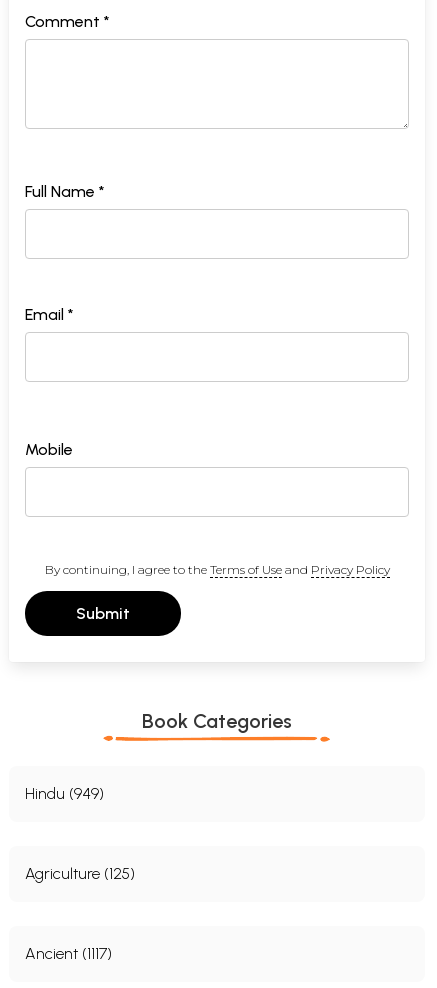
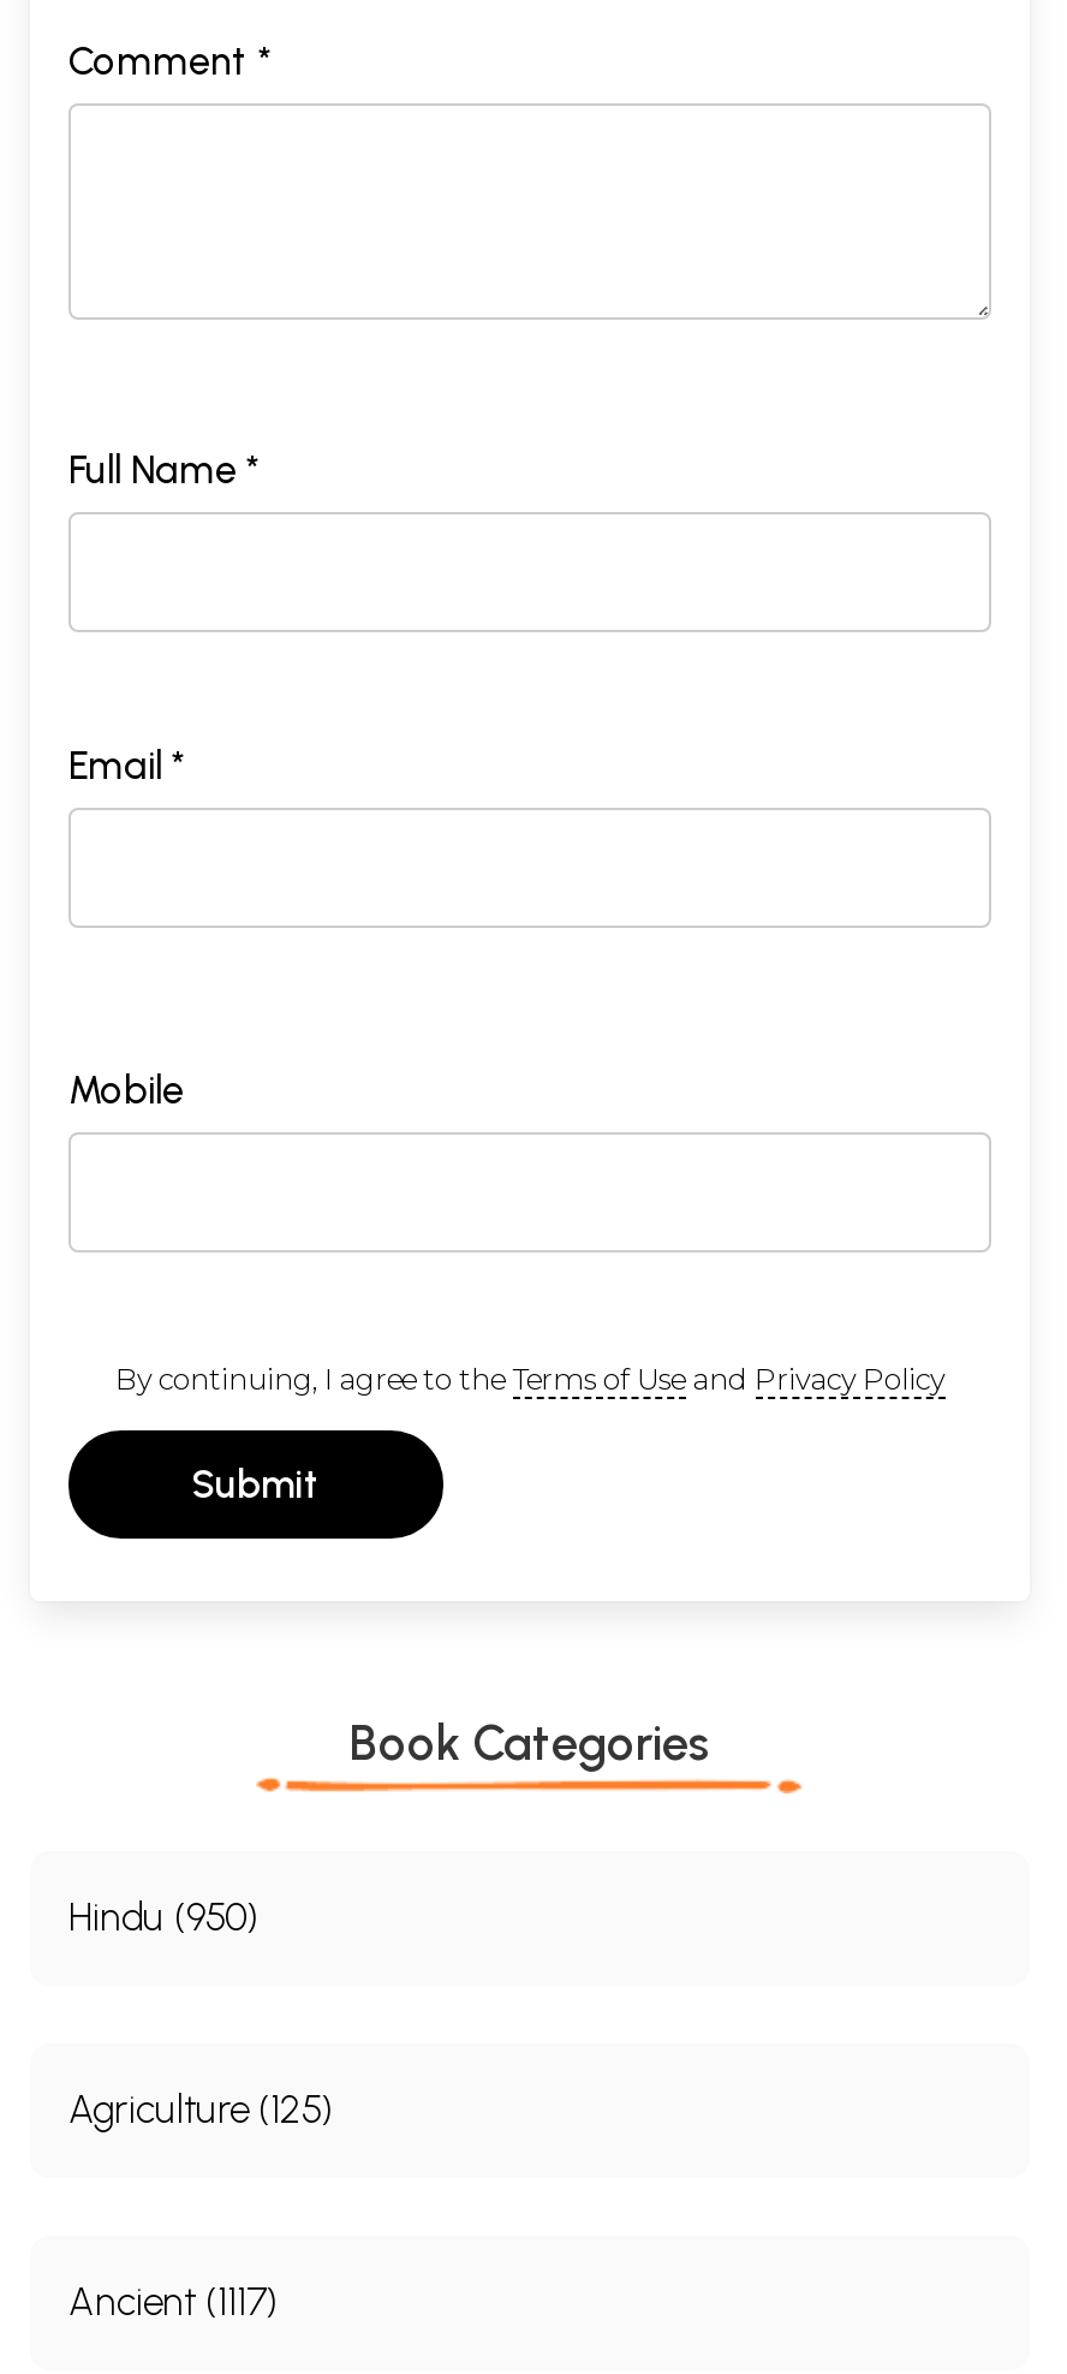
[25,784,104,803] Hindu (949) -> [68,1894,258,1940] Hindu (950)

